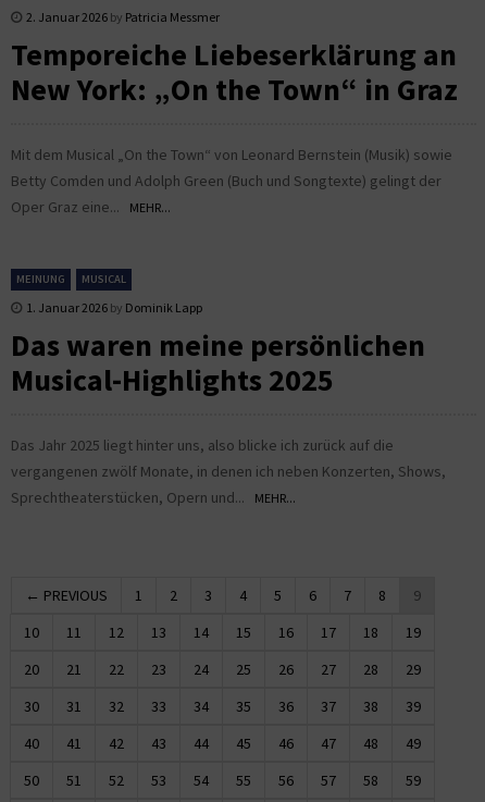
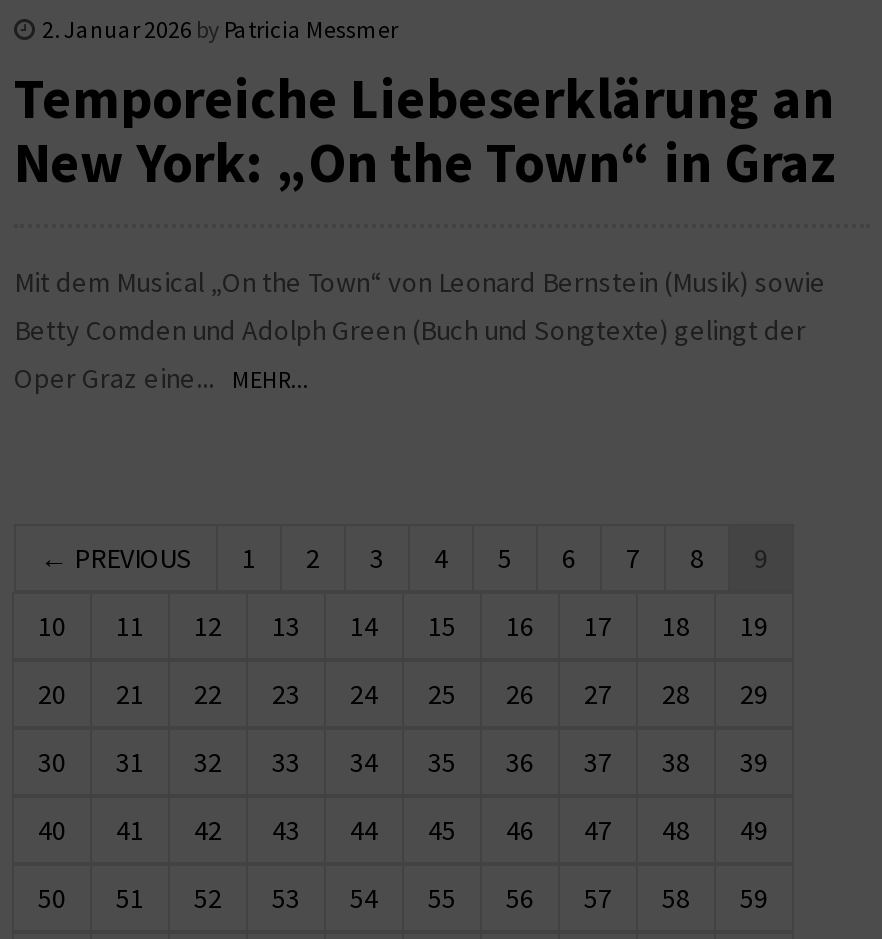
[11,272,446,507] MEINUNG | MUSICAL | 1. Januar 2026 by Dominik Lapp | Das waren meine persönlichen | Musical-Highlights 2025 | Das Jahr 2025 liegt hinter uns, also blicke ich zurück auf die | vergangenen zwölf Monate, in denen ich neben Konzerten, Shows, | Sprechtheaterstücken, Opern und... MEHR... -> none

